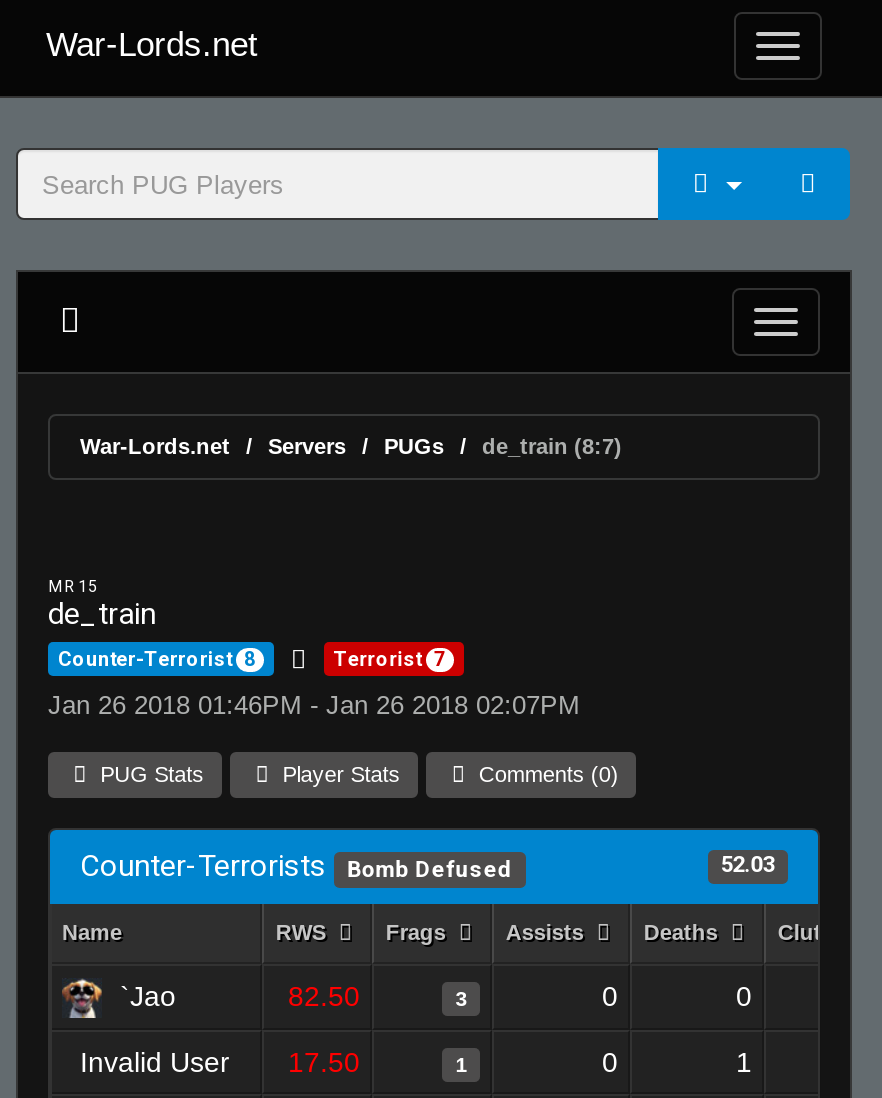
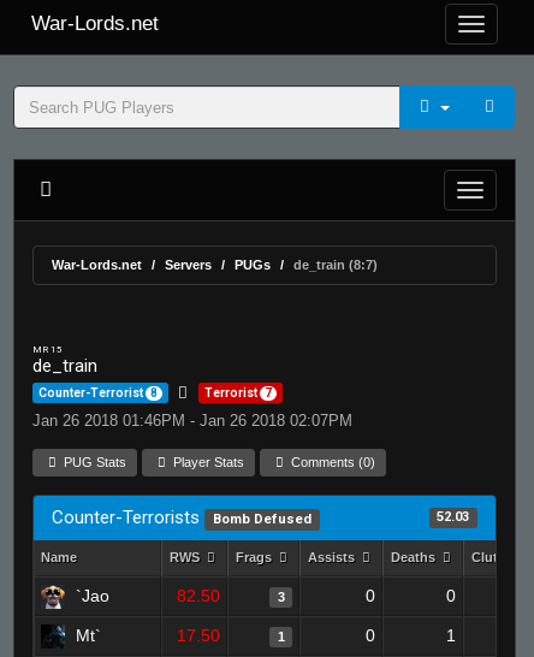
[80,1046,230,1078] Invalid User -> [76,626,101,645] Mt`

